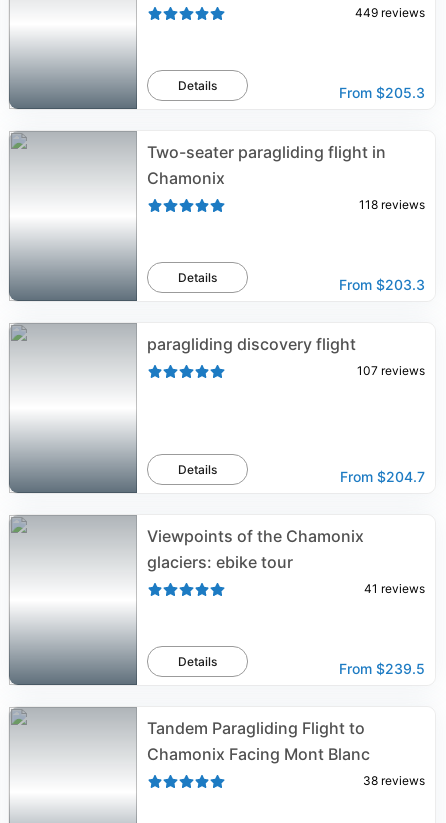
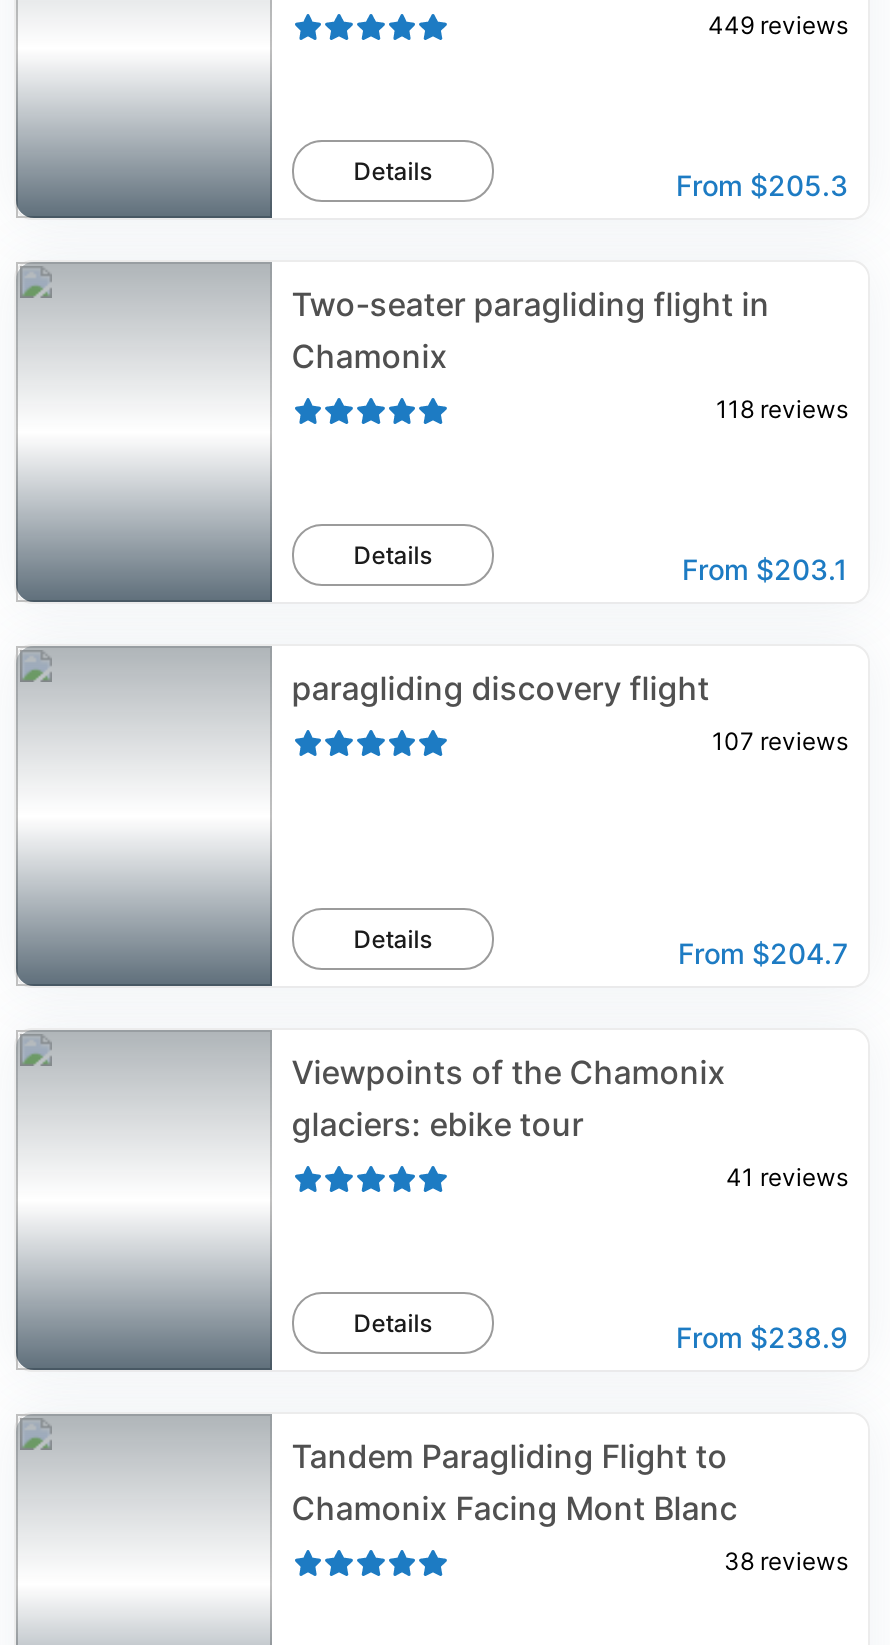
[339,276,425,293] From $203.3 -> [682,552,848,586] From $203.1
[339,660,425,677] From $239.5 -> [676,1320,848,1354] From $238.9

